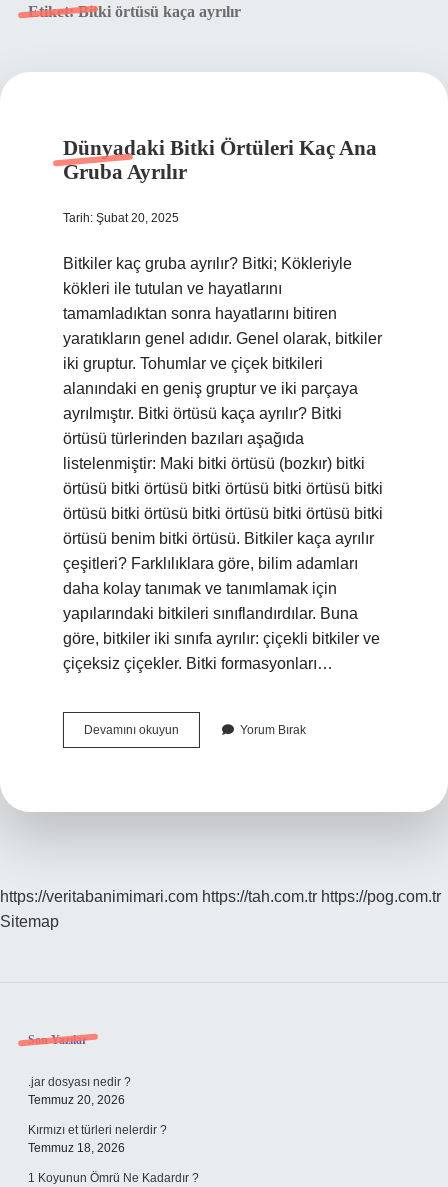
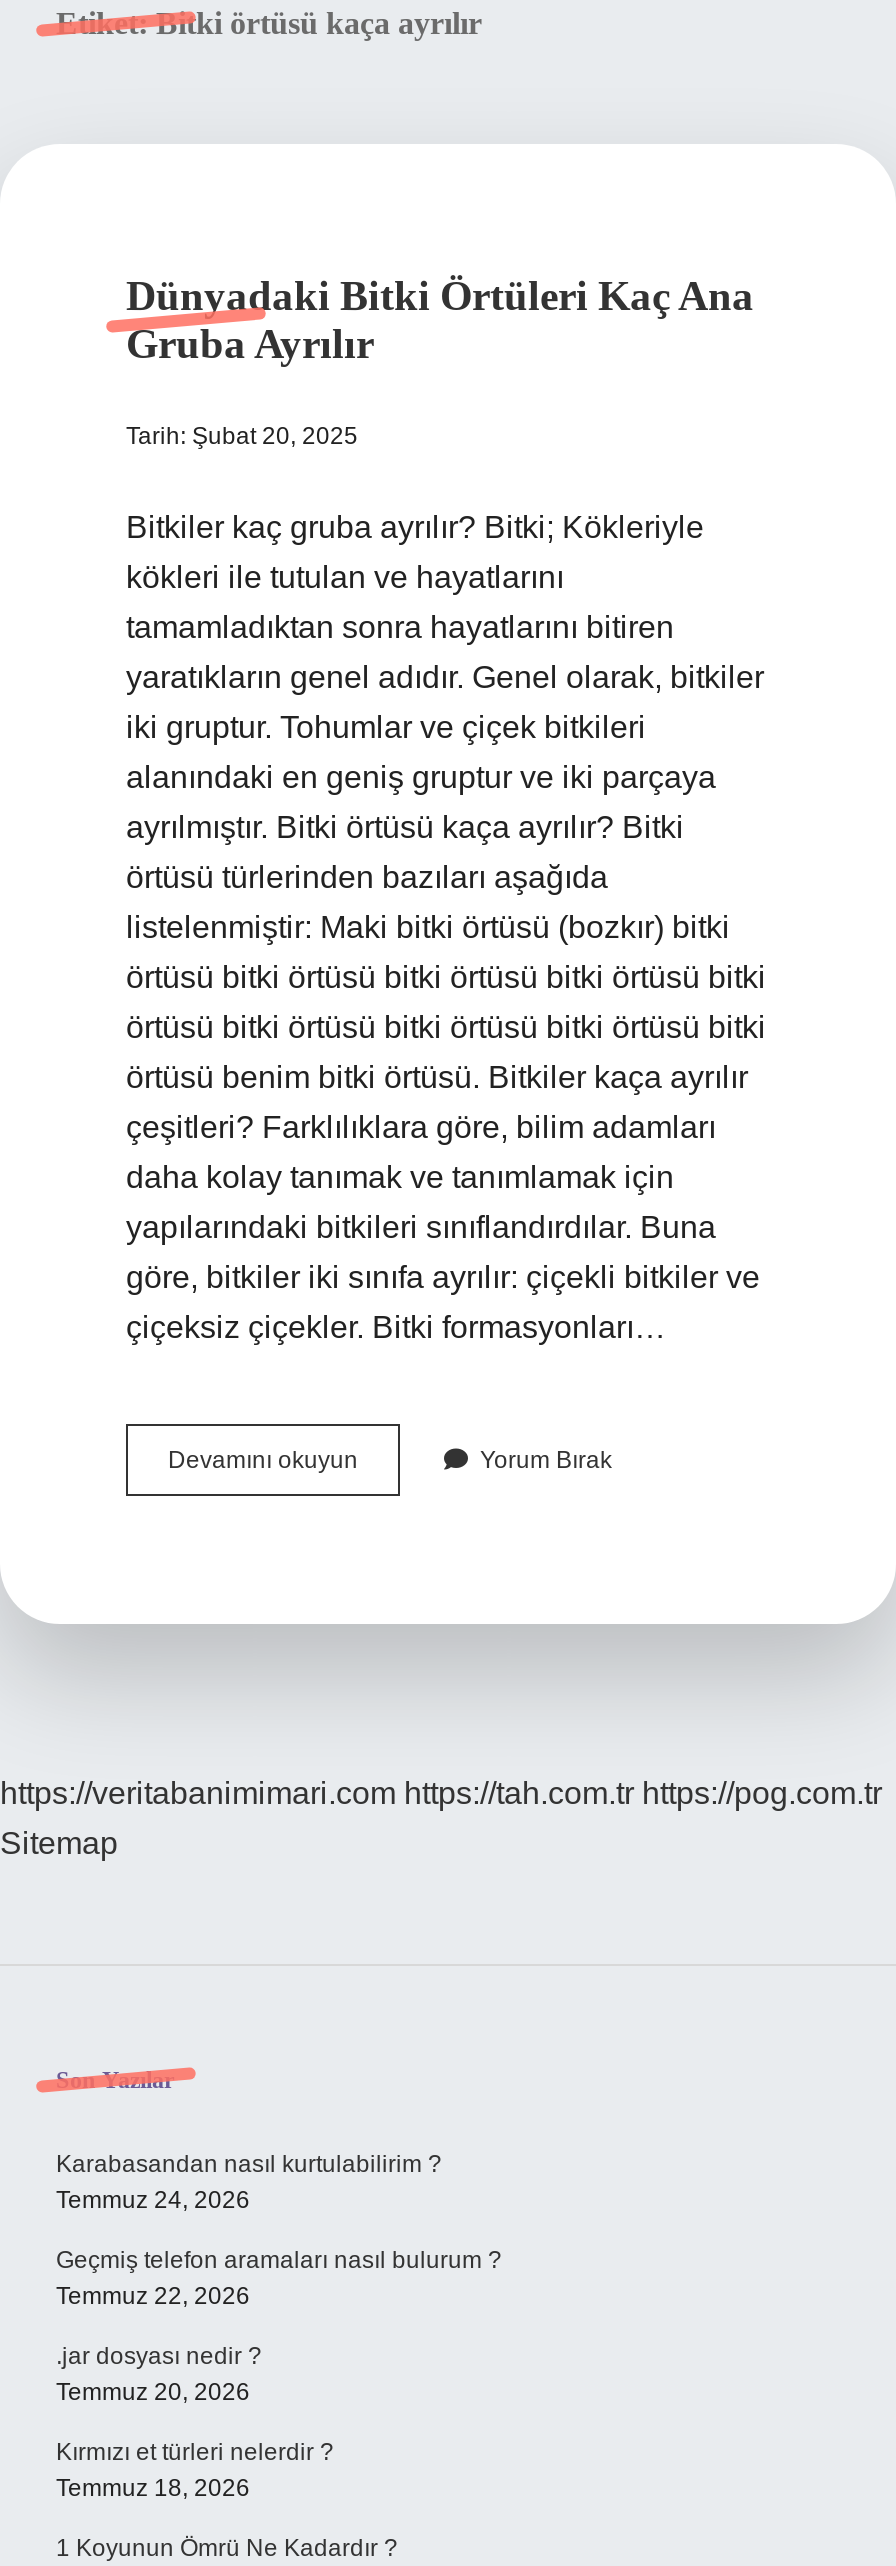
none -> [56,2150,502,2310] Karabasandan nasıl kurtulabilirim ? | Temmuz 24, 2026 | Geçmiş telefon aramaları nasıl bulurum ? | Temmuz 22, 2026

